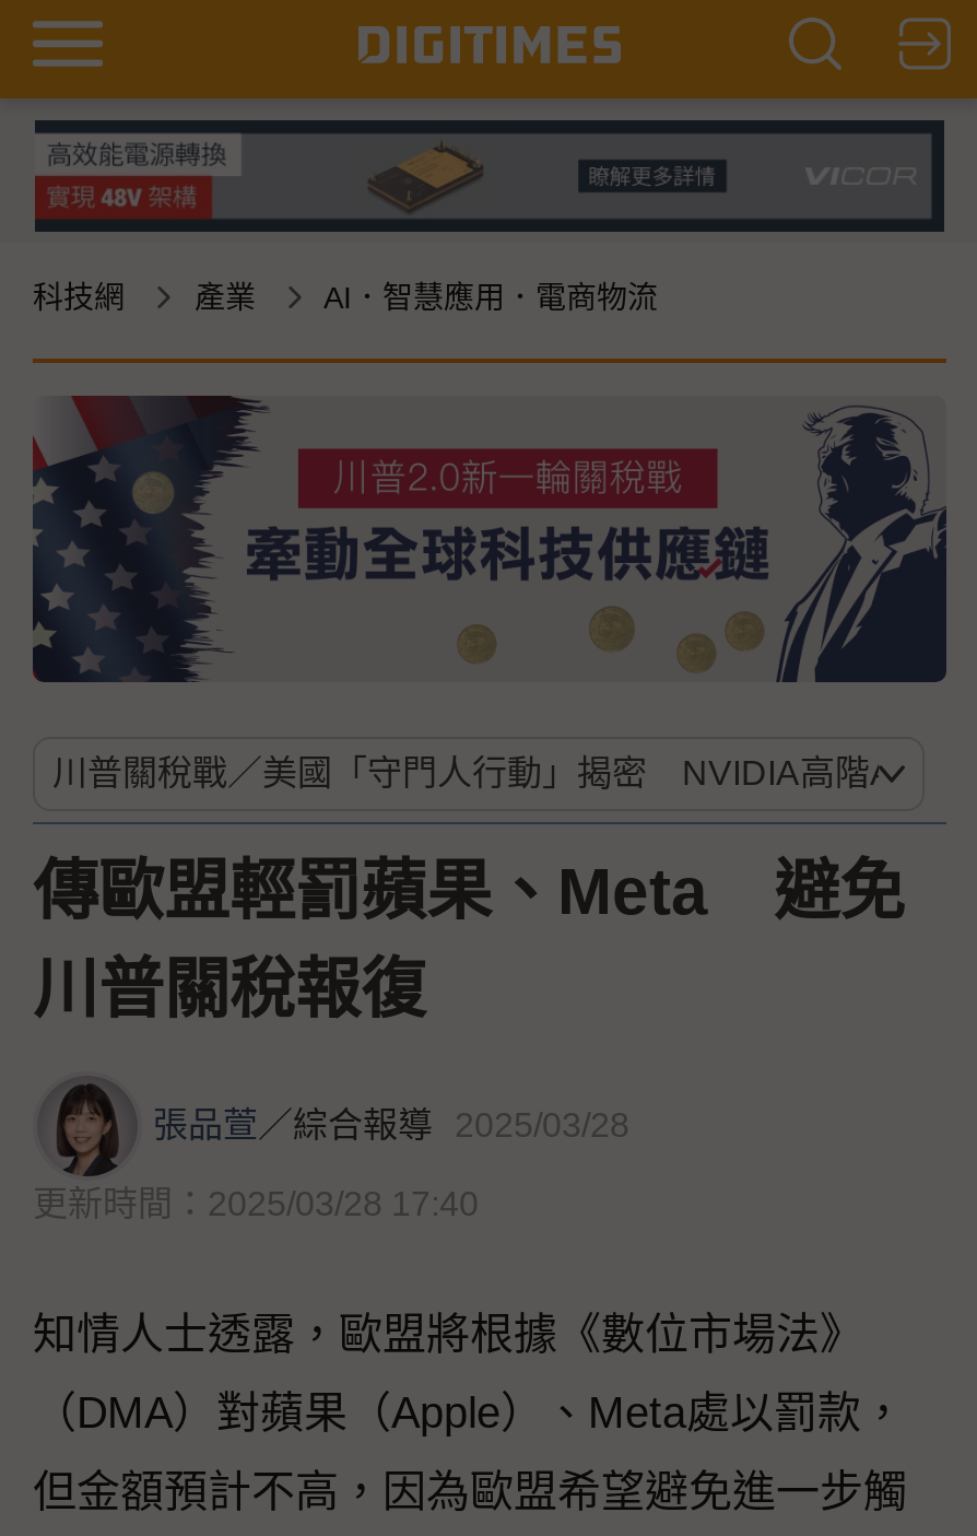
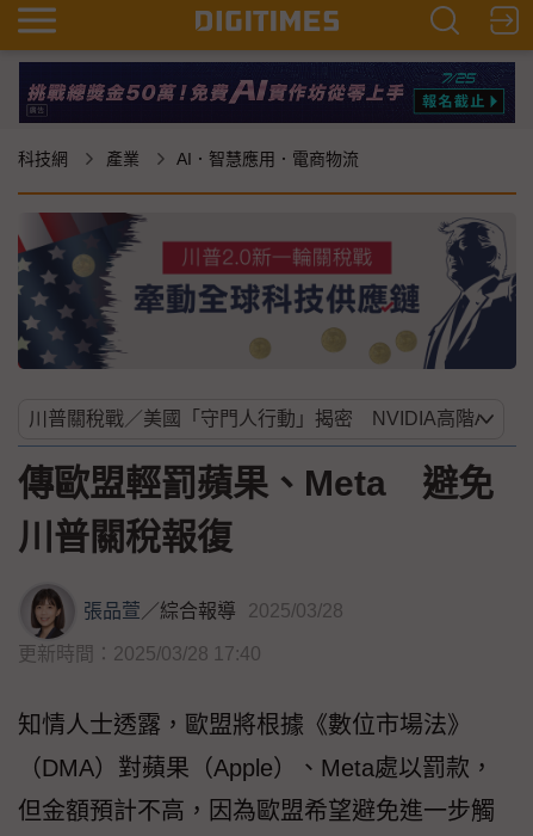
[33,122,942,232] [image] -> [18,64,513,123] [image]

